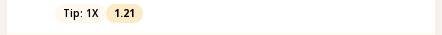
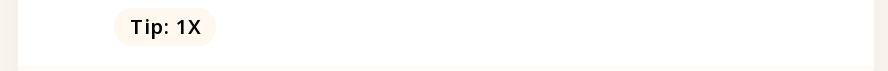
[114,6,135,20] 1.21 -> none

